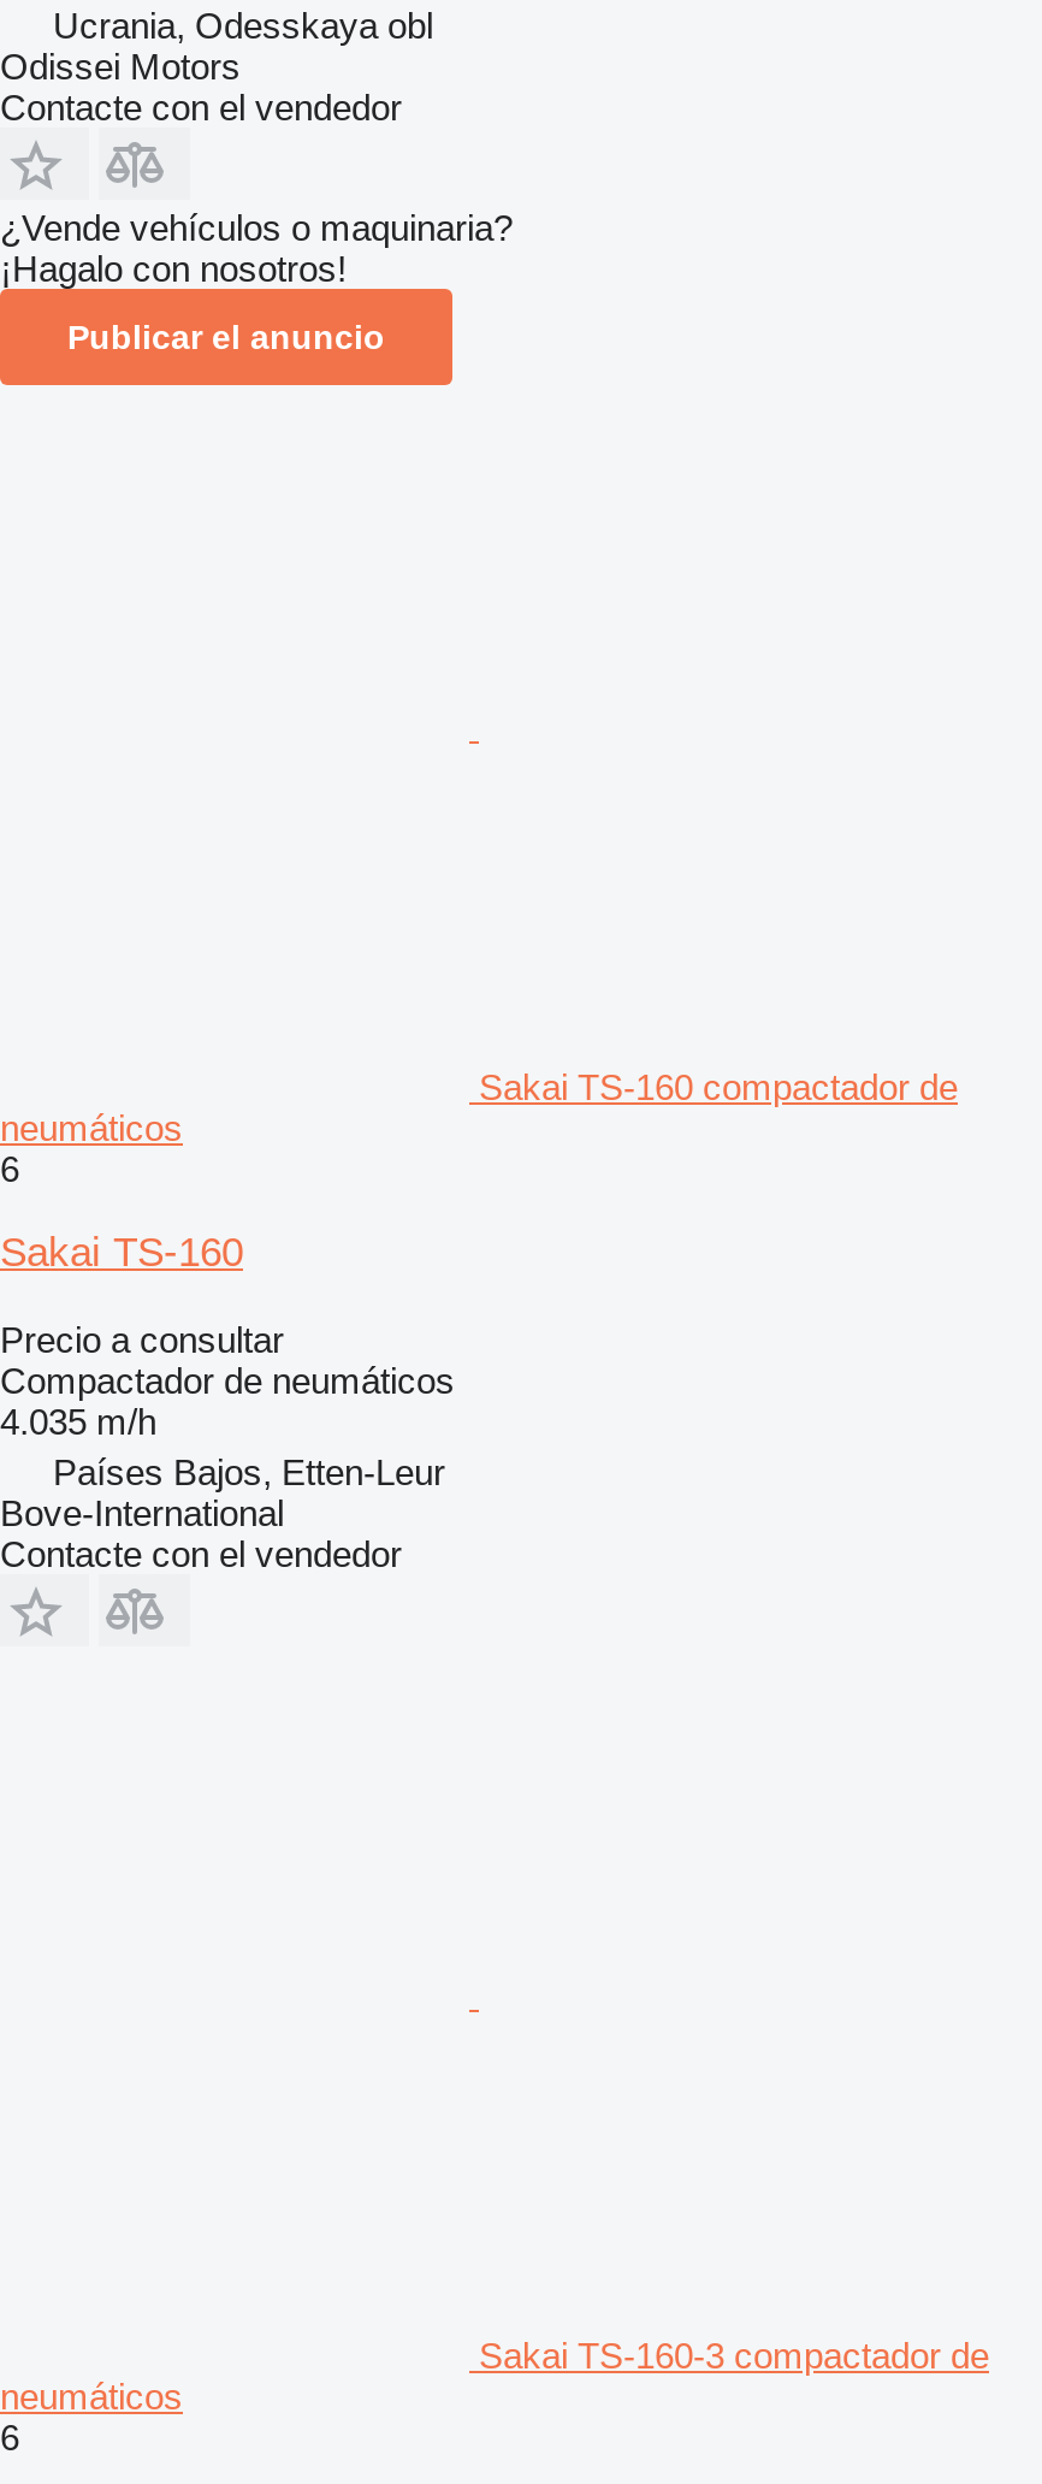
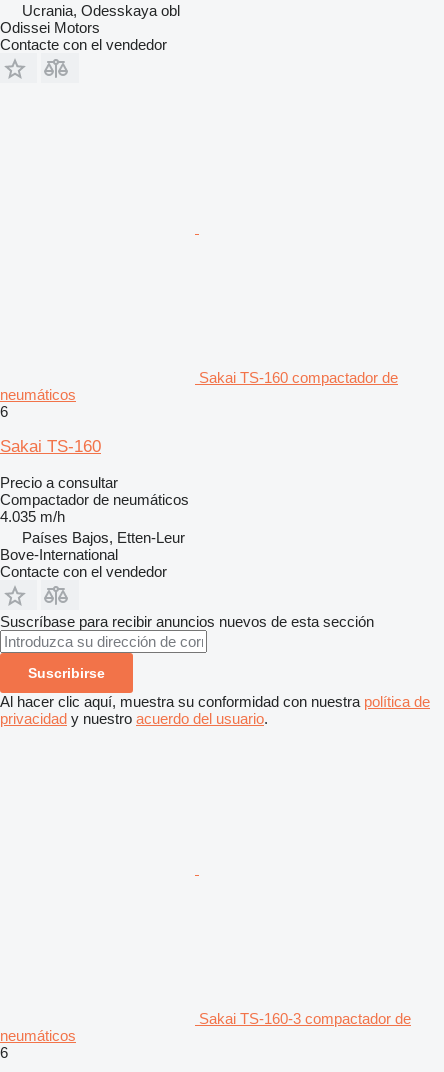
[0,207,513,356] ¿Vende vehículos o maquinaria? | ¡Hagalo con nosotros! | Publicar el anuncio -> none
moved [0,1066,958,1574] -> [0,369,398,580]: Sakai TS-160 compactador de | neumáticos | 6 | ... | Bove-International | Contacte con el vendedor
none -> [0,613,430,727] Suscríbase para recibir anuncios nuevos de esta sección | Suscribirse | Al hacer clic aquí, muestra su conformidad con nuestra política de | privacidad y nuestro acuerdo del usuario.

